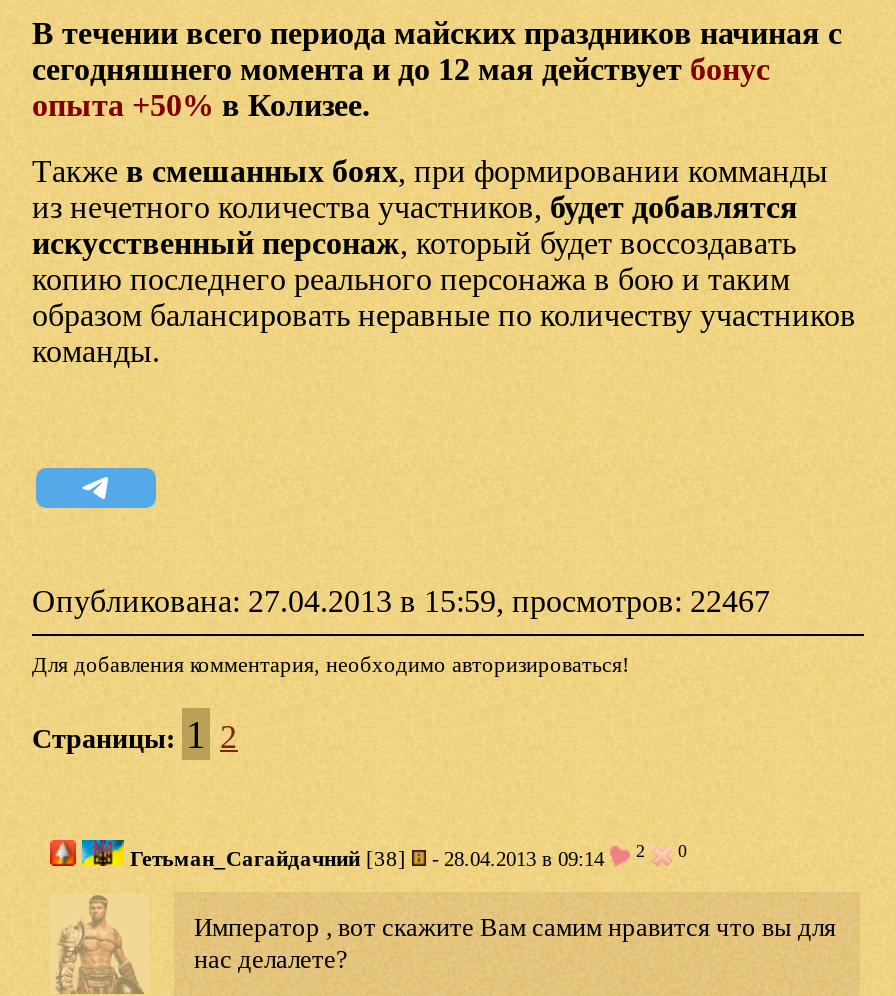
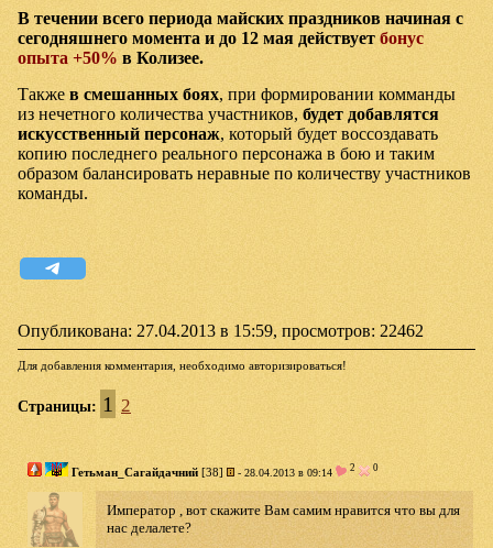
[32,584,770,618] Опубликована: 27.04.2013 в 15:59, просмотров: 22467 -> [18,321,424,340] Опубликована: 27.04.2013 в 15:59, просмотров: 22462

